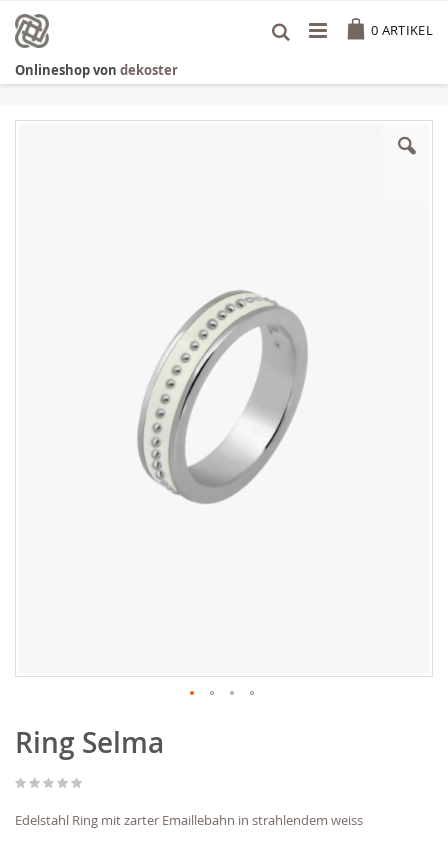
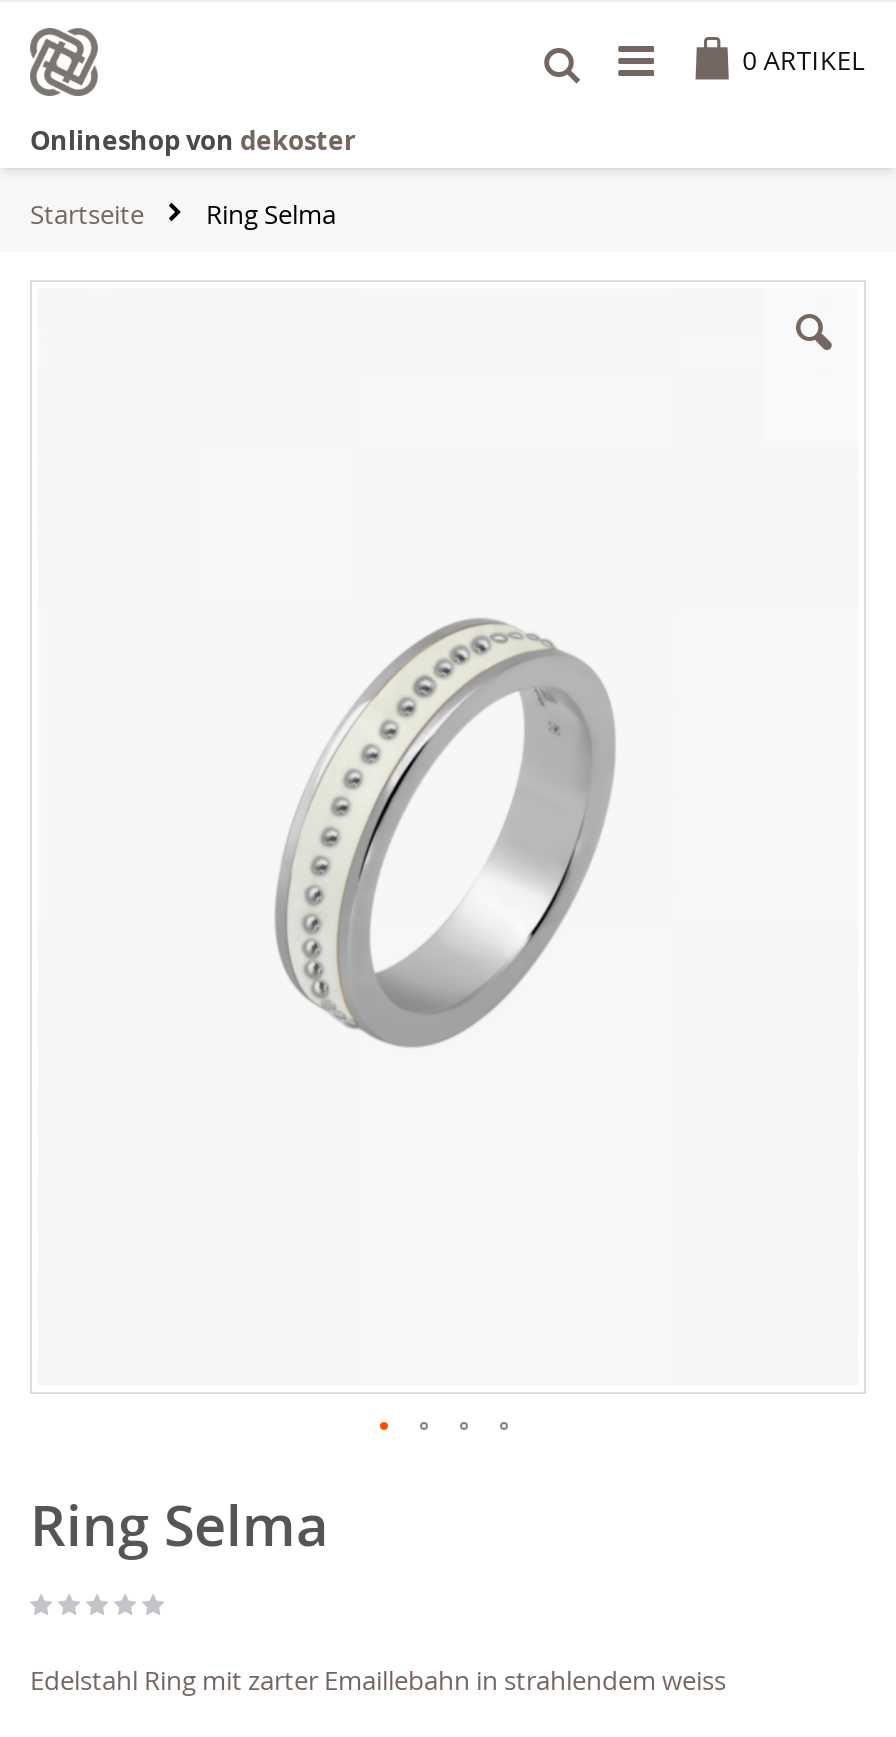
none -> [30,195,336,231] Startseite | Ring Selma

